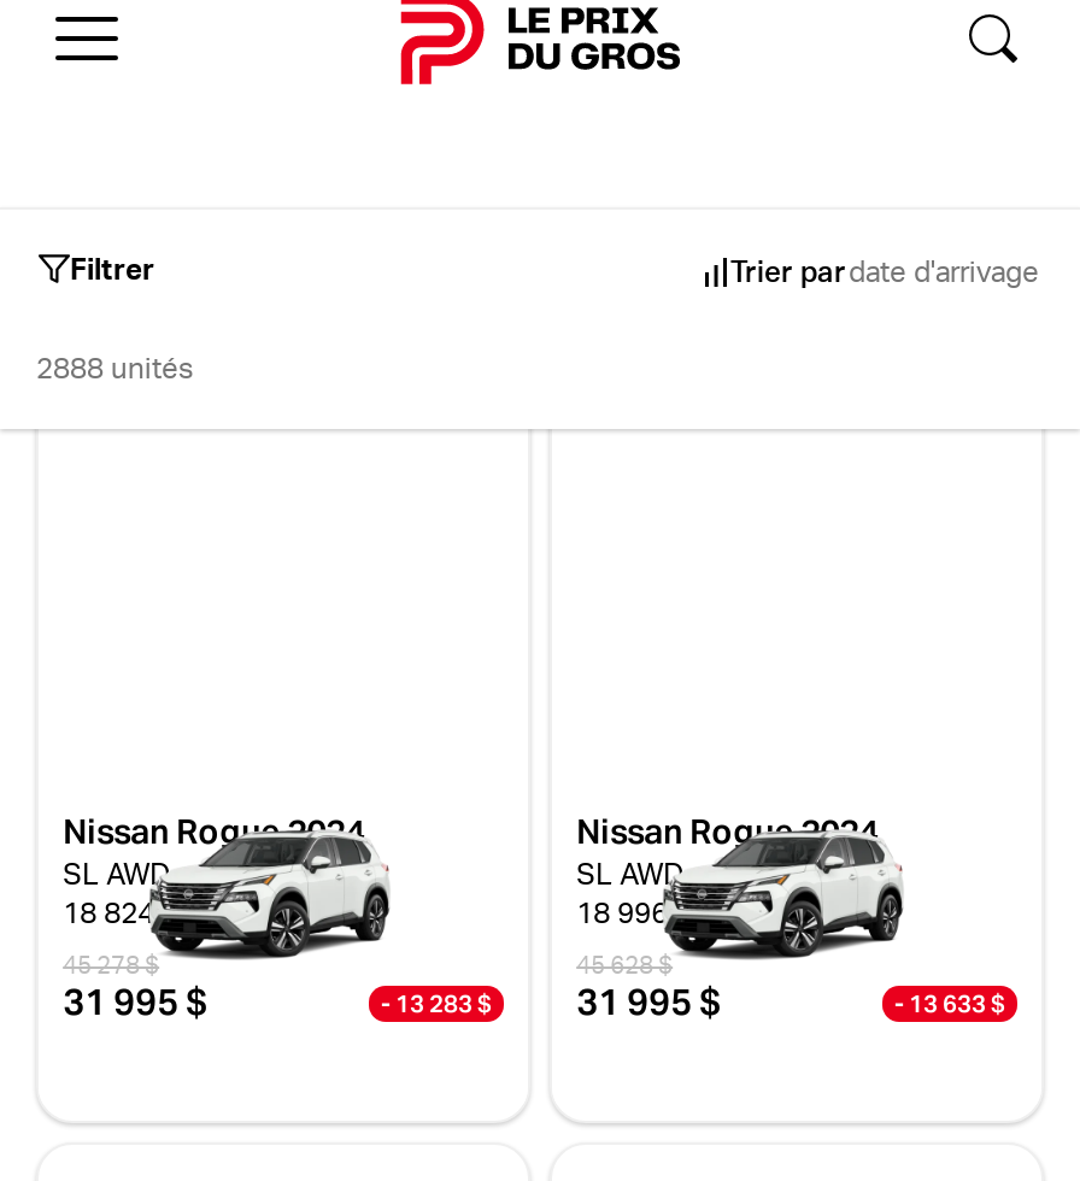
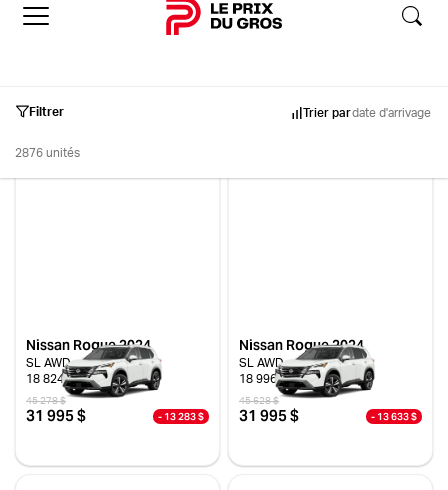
[36,353,193,382] 2888 unités -> [15,146,80,158] 2876 unités

